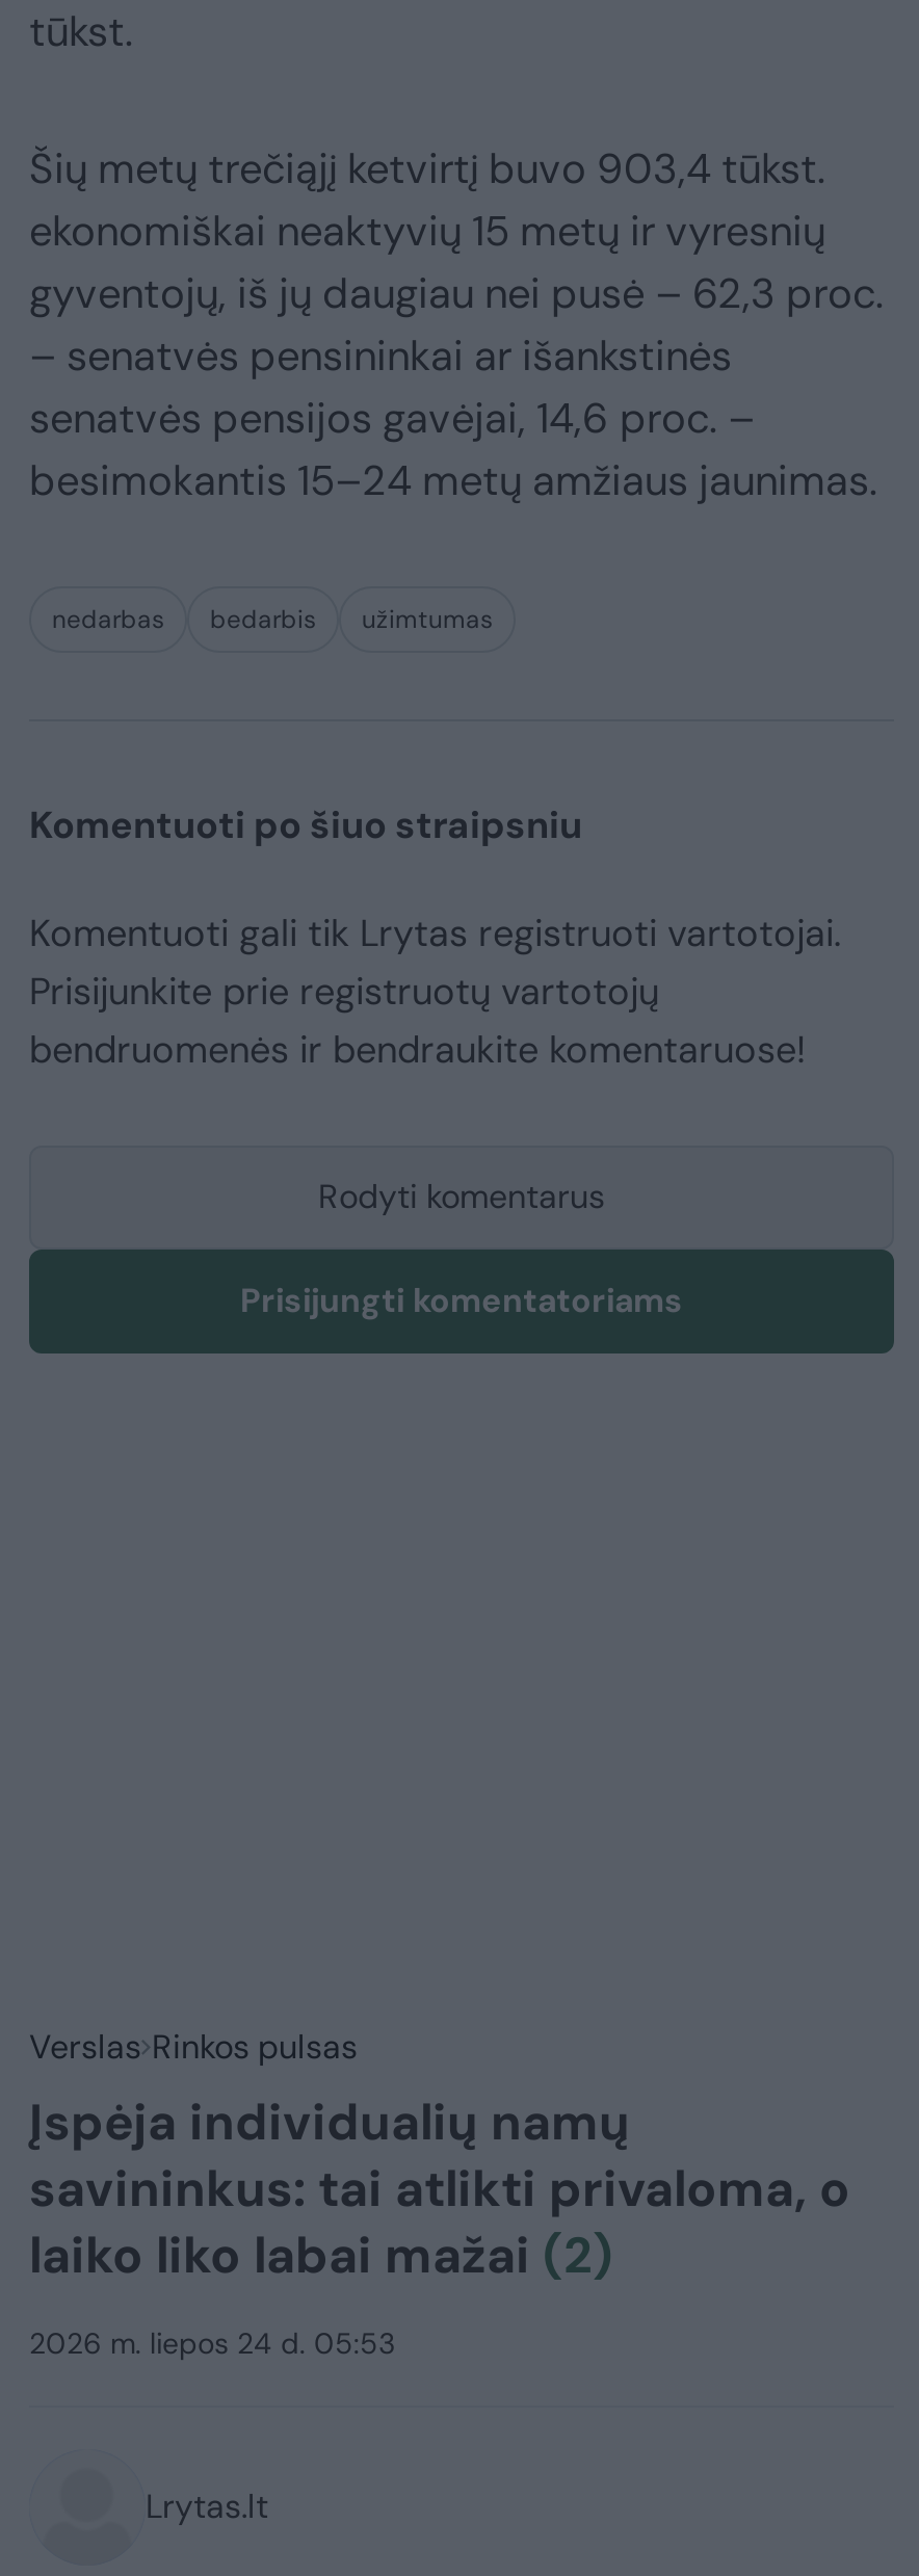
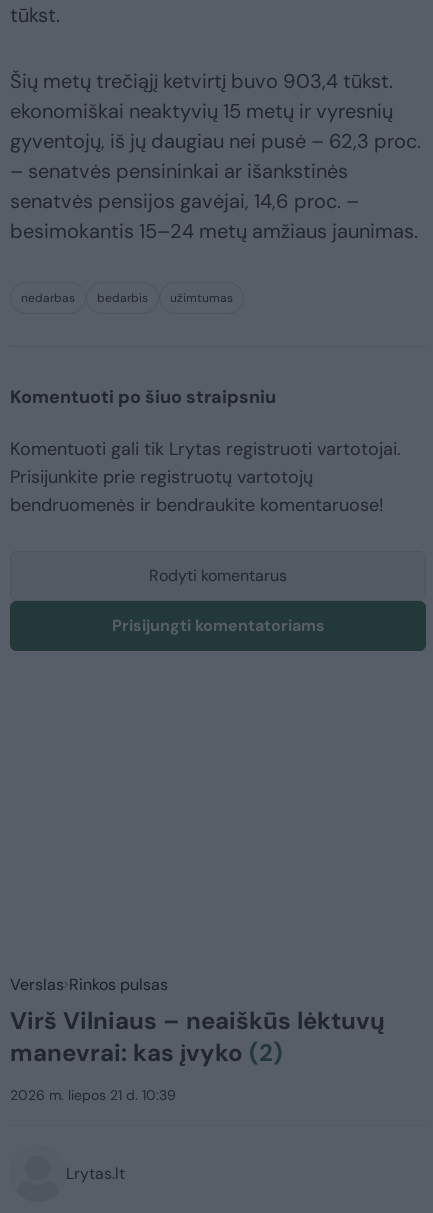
[29,2090,850,2287] Įspėja individualių namų | savininkus: tai atlikti privaloma, o | laiko liko labai mažai (2) -> [10,1005,385,1068] Virš Vilniaus – neaiškūs lėktuvų | manevrai: kas įvyko (2)
[29,2325,395,2362] 2026 m. liepos 24 d. 05:53 -> [10,1086,176,1104] 2026 m. liepos 21 d. 10:39

